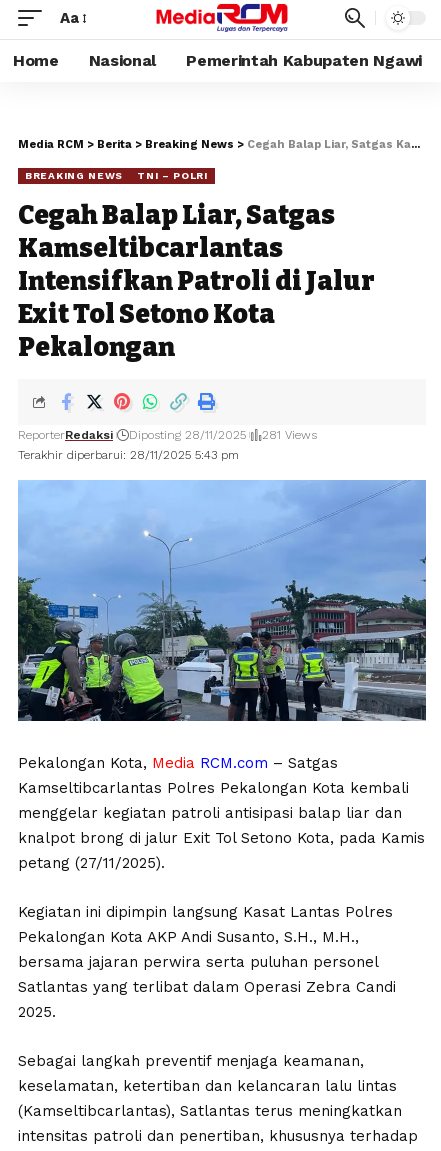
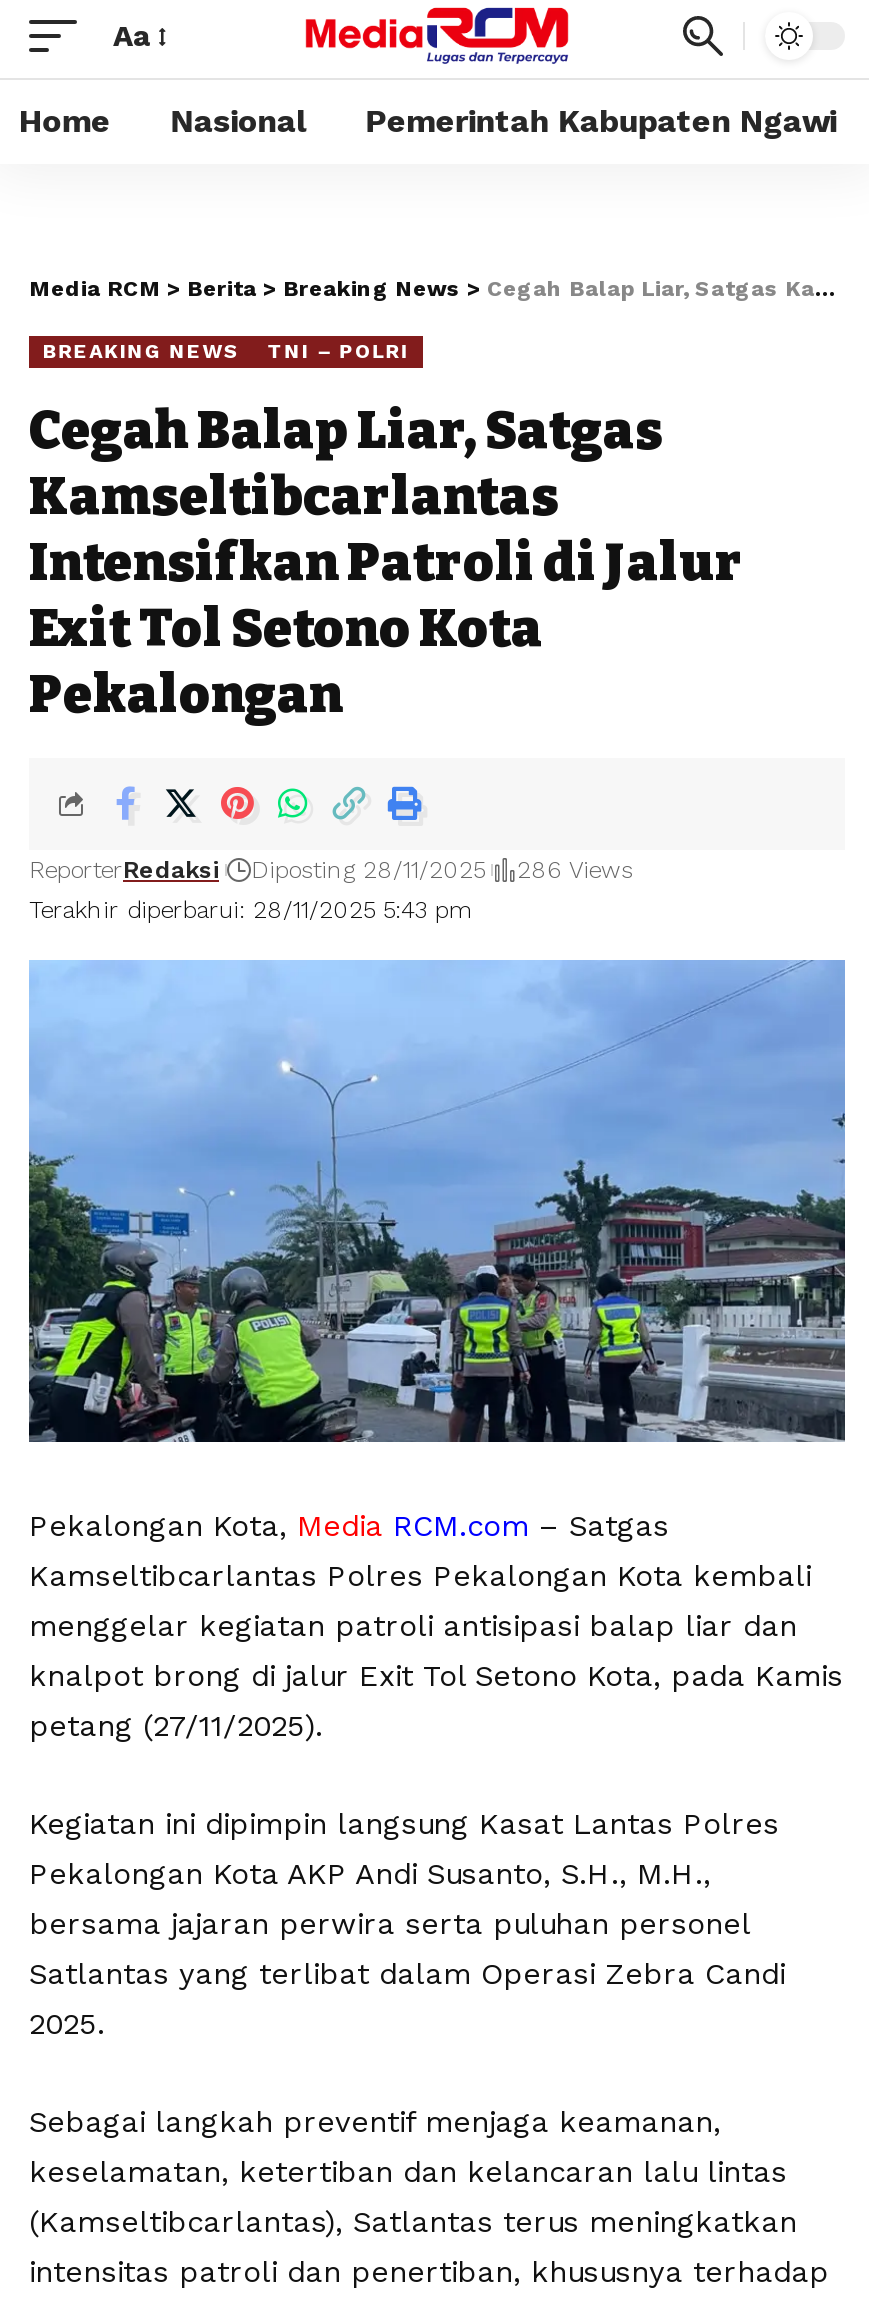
[18,428,317,442] ReporterRedaksi Diposting 28/11/2025 281 Views -> [29,856,633,884] ReporterRedaksi Diposting 28/11/2025 286 Views

